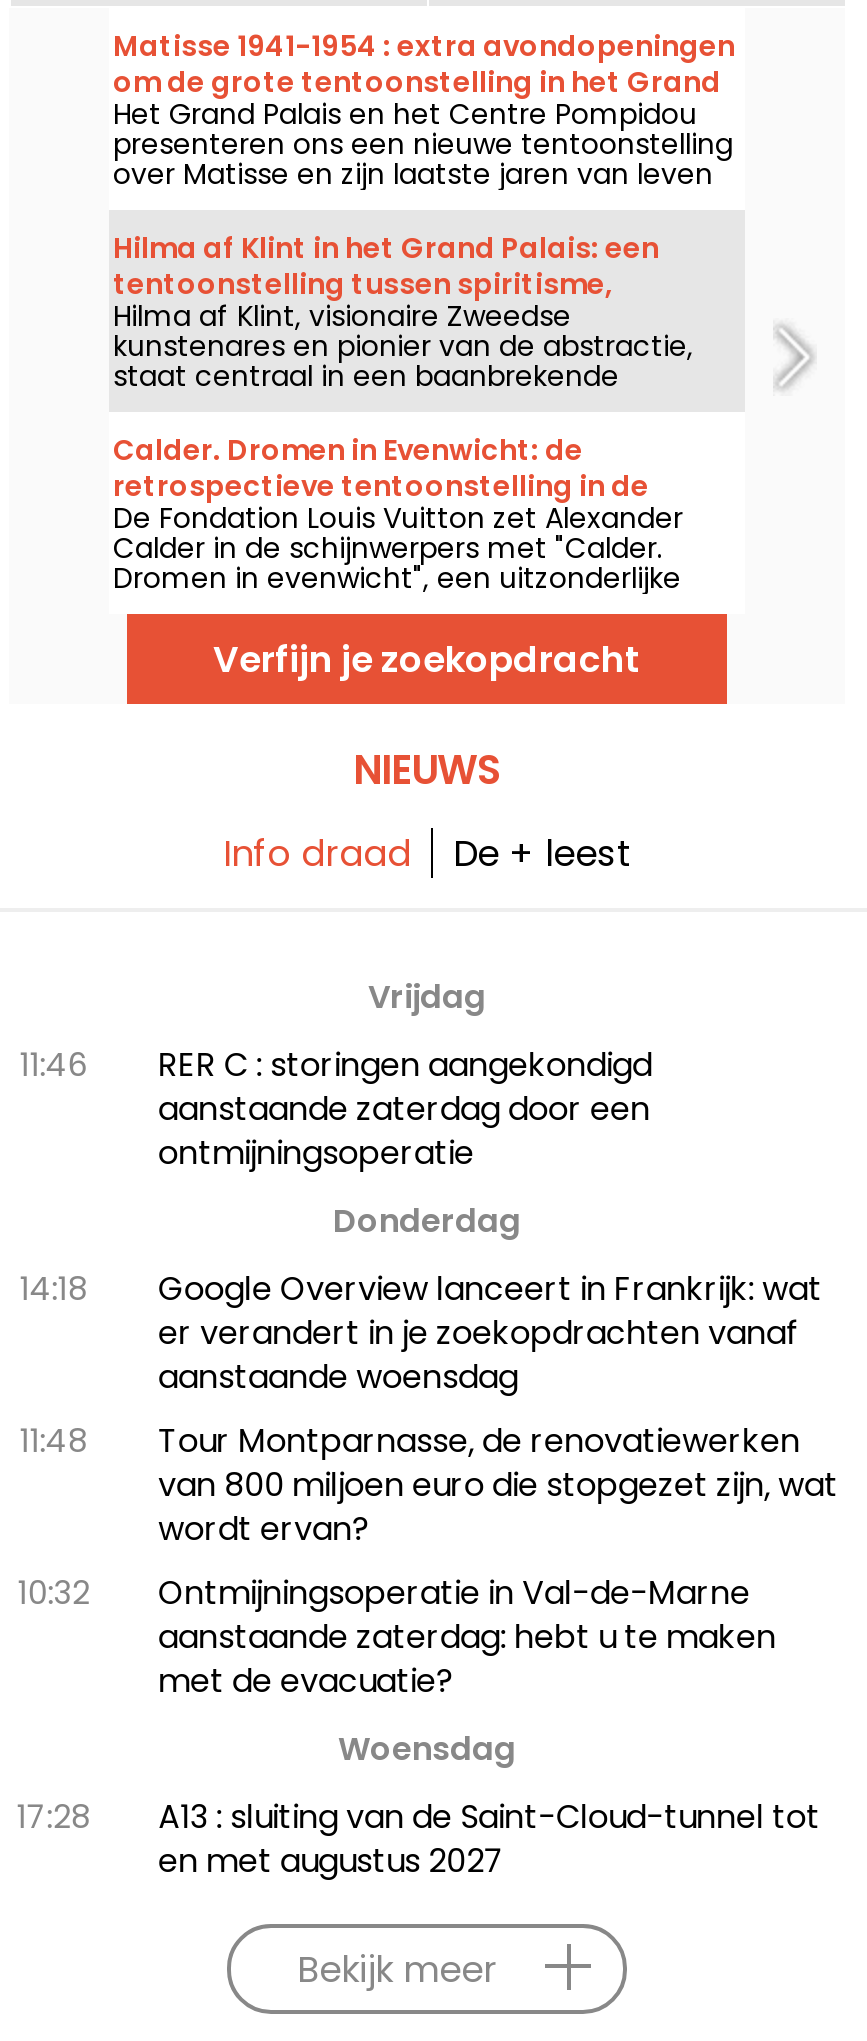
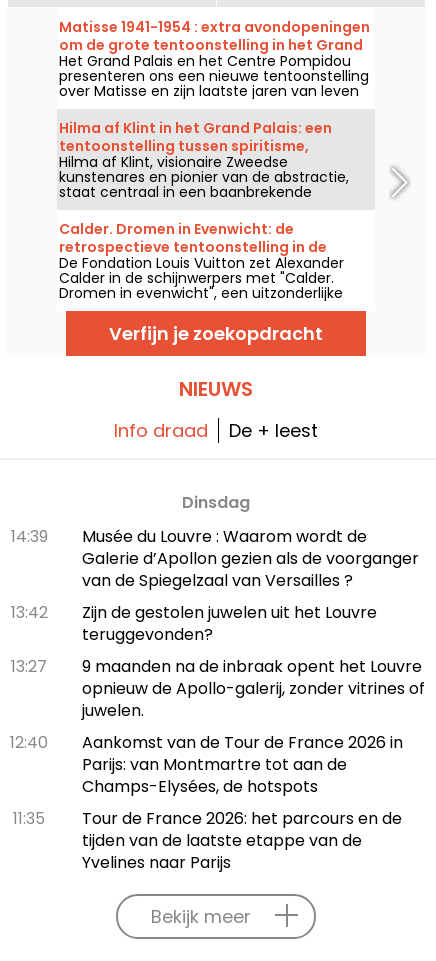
[17,975,838,1885] Vrijdag | 11:46 | RER C : storingen aangekondigd | aanstaande zaterdag door een | ontmijningsoperatie | Donderdag | 14:18 | Google Overview lanceert in Frankrijk: wat | er verandert in je zoekopdrachten vanaf | aanstaande woensdag | 11:48 | Tour Montparnasse, de renovatiewerken | van 800 miljoen euro die stopgezet zijn, wat | wordt ervan? | 10:32 | Ontmijningsoperatie in Val-de-Marne | aanstaande zaterdag: hebt u te maken | met de evacuatie? | Woensdag | 17:28 | A13 : sluiting van de Saint-Cloud-tunnel tot | en met augustus 2027 -> [10,491,425,874] Dinsdag | 14:39 | Musée du Louvre : Waarom wordt de | Galerie d’Apollon gezien als de voorganger | van de Spiegelzaal van Versailles ? | 13:42 | Zijn de gestolen juwelen uit het Louvre | teruggevonden? | 13:27 | 9 maanden na de inbraak opent het Louvre | opnieuw de Apollo-galerij, zonder vitrines of | juwelen. | 12:40 | Aankomst van de Tour de France 2026 in | Parijs: van Montmartre tot aan de | Champs-Elysées, de hotspots | 11:35 | Tour de France 2026: het parcours en de | tijden van de laatste etappe van de | Yvelines naar Parijs

